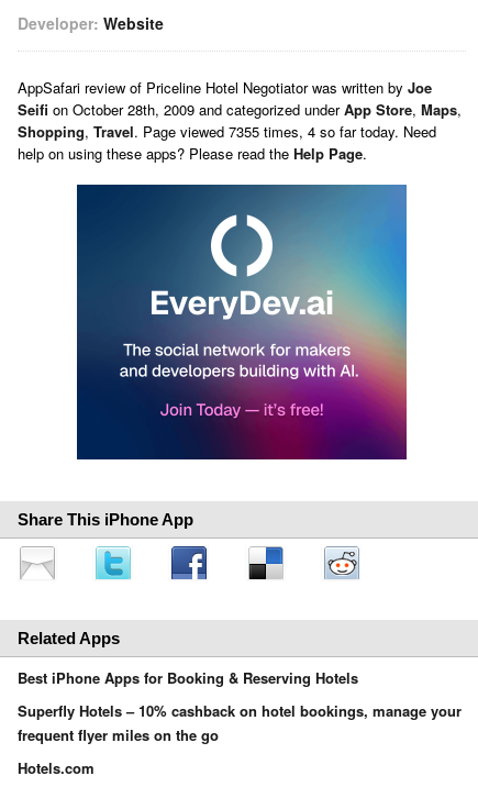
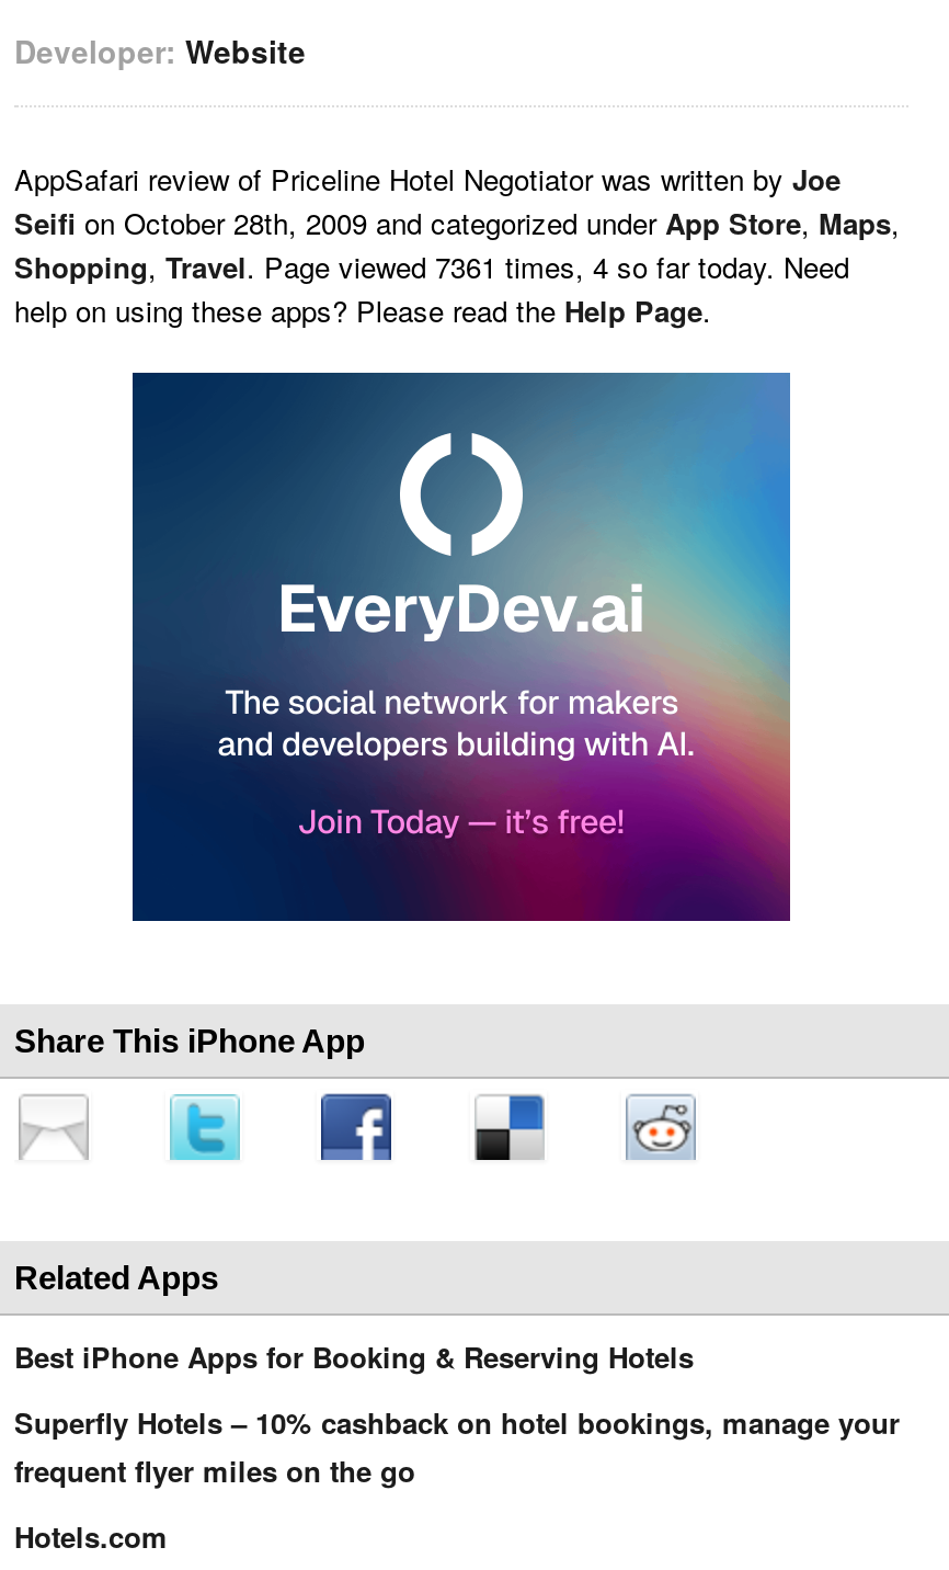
[18,121,436,142] Shopping, Travel. Page viewed 7355 times, 4 so far today. Need -> [14,246,849,287] Shopping, Travel. Page viewed 7361 times, 4 so far today. Need

